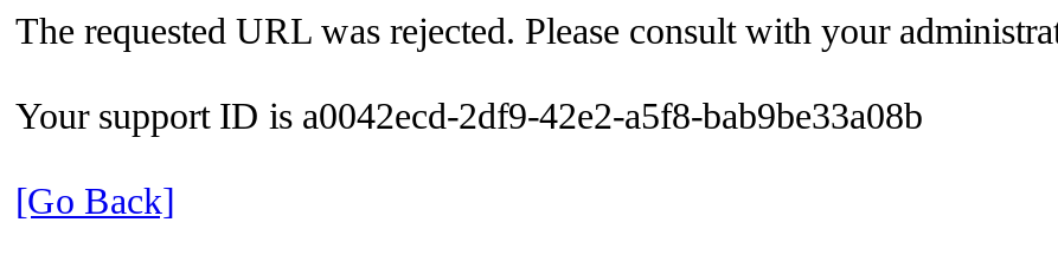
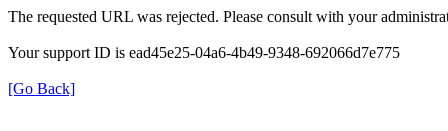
[15,96,923,136] Your support ID is a0042ecd-2df9-42e2-a5f8-bab9be33a08b -> [8,44,400,61] Your support ID is ead45e25-04a6-4b49-9348-692066d7e775

